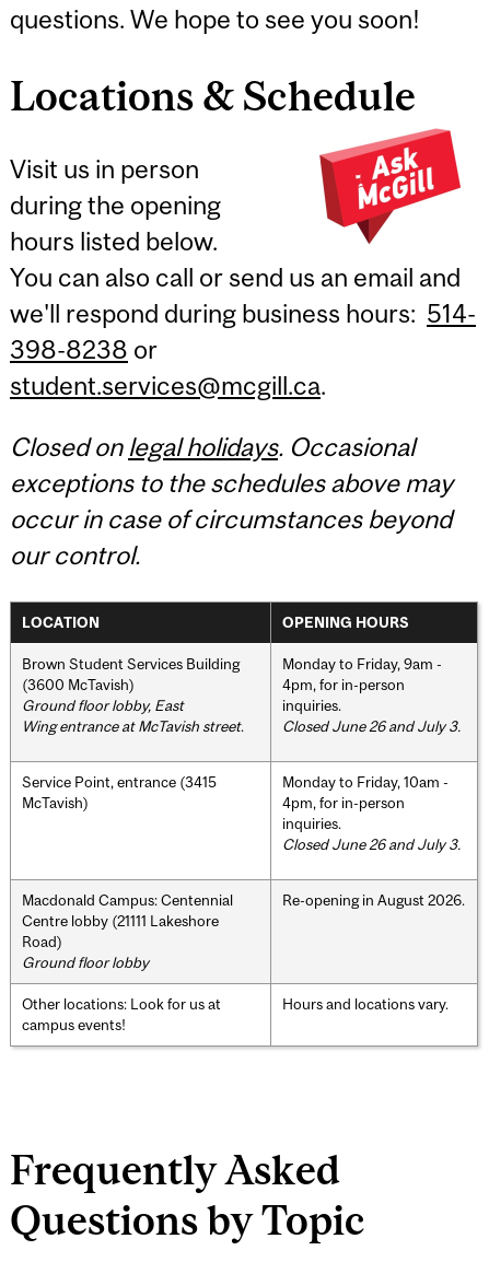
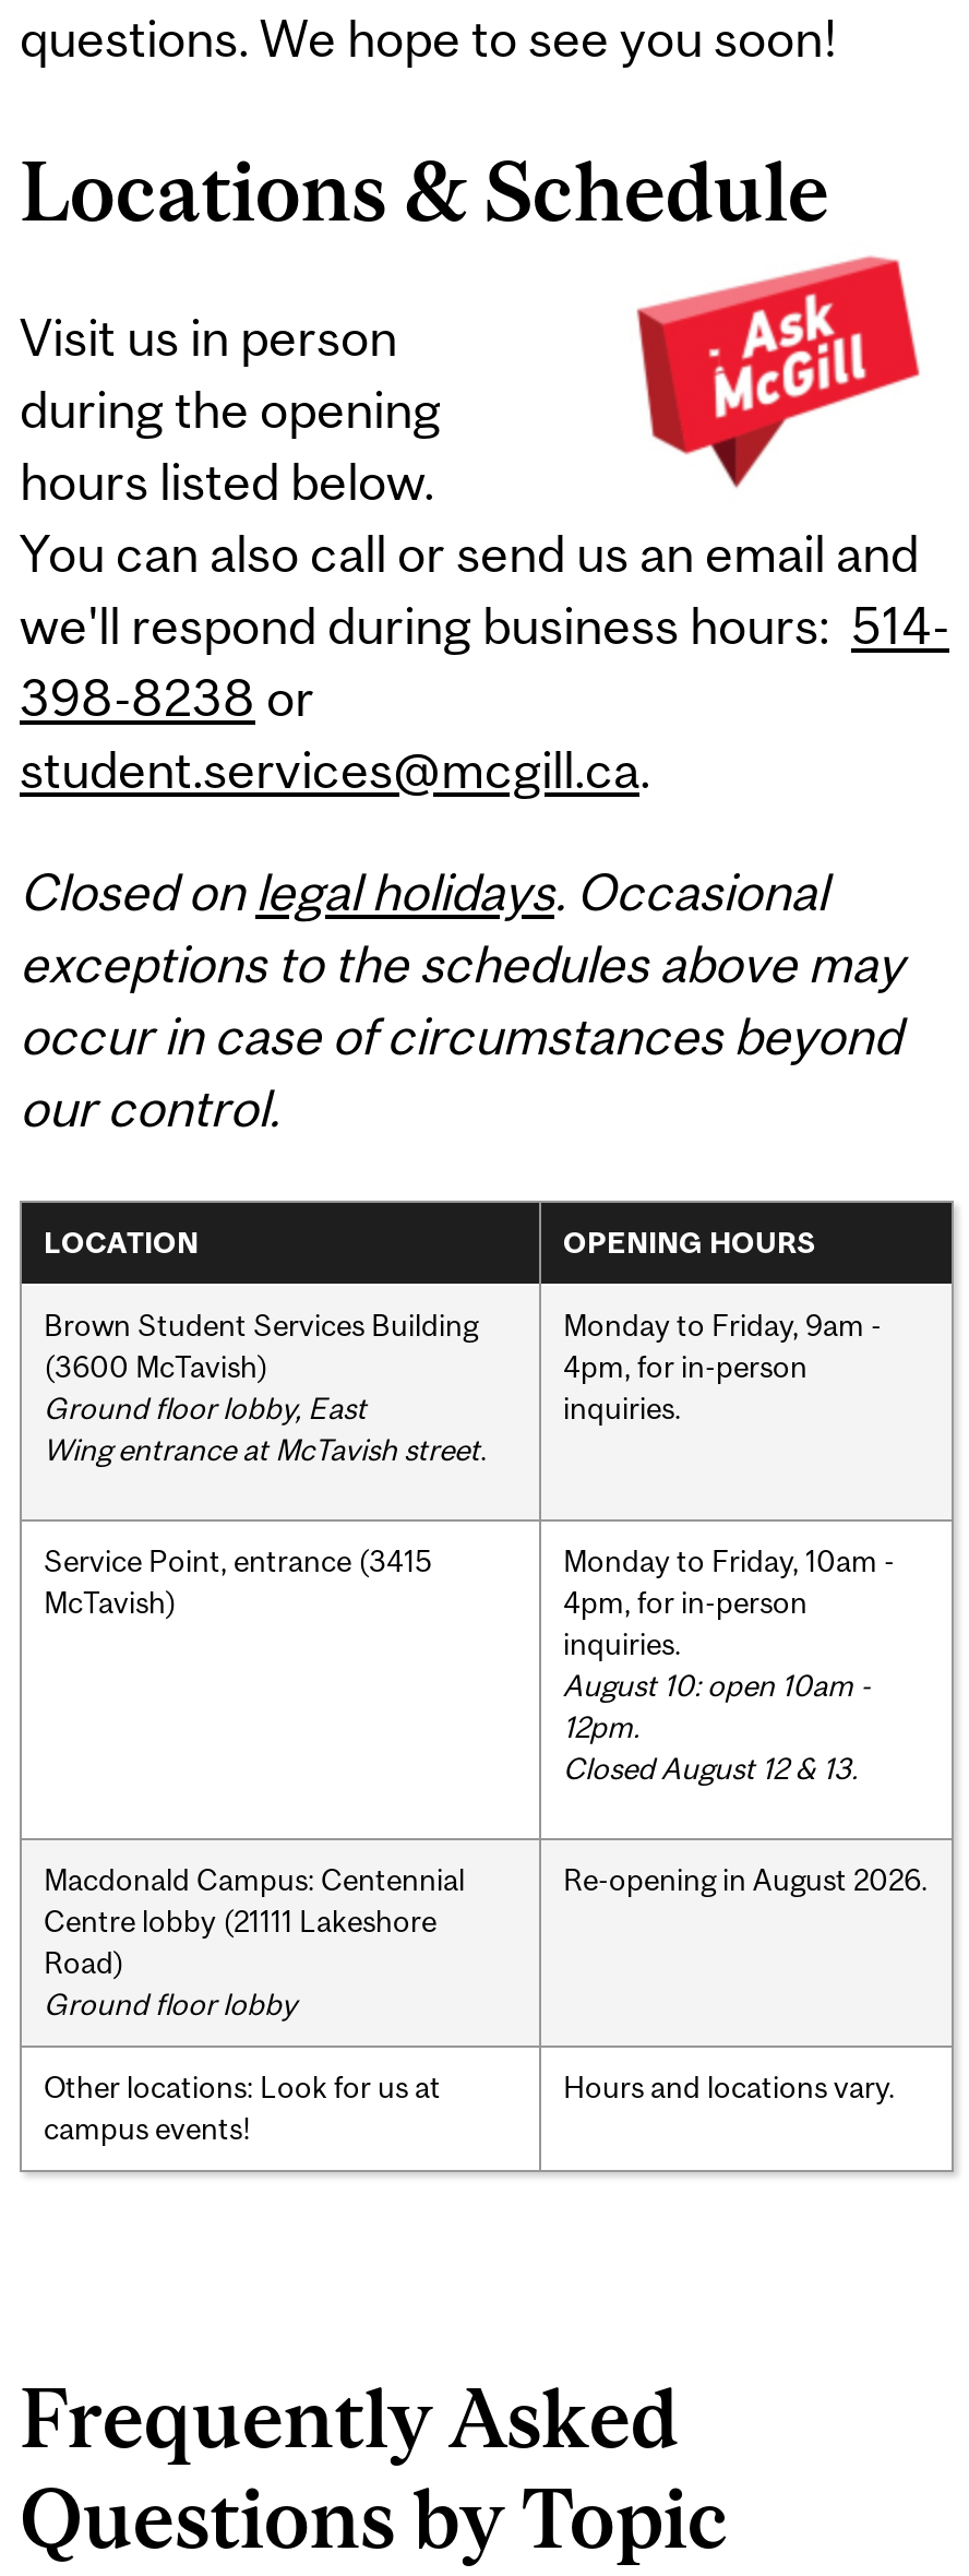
[282,717,461,734] Closed June 26 and July 3. -> none
[282,835,461,853] Closed June 26 and July 3. -> [563,1667,871,1785] August 10: open 10am - | 12pm. | Closed August 12 & 13.

